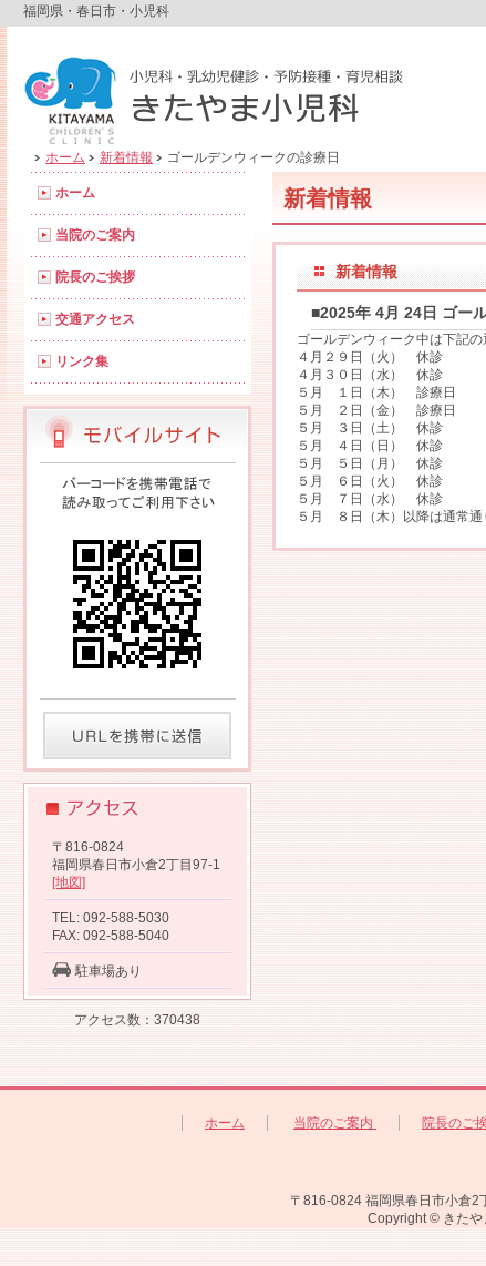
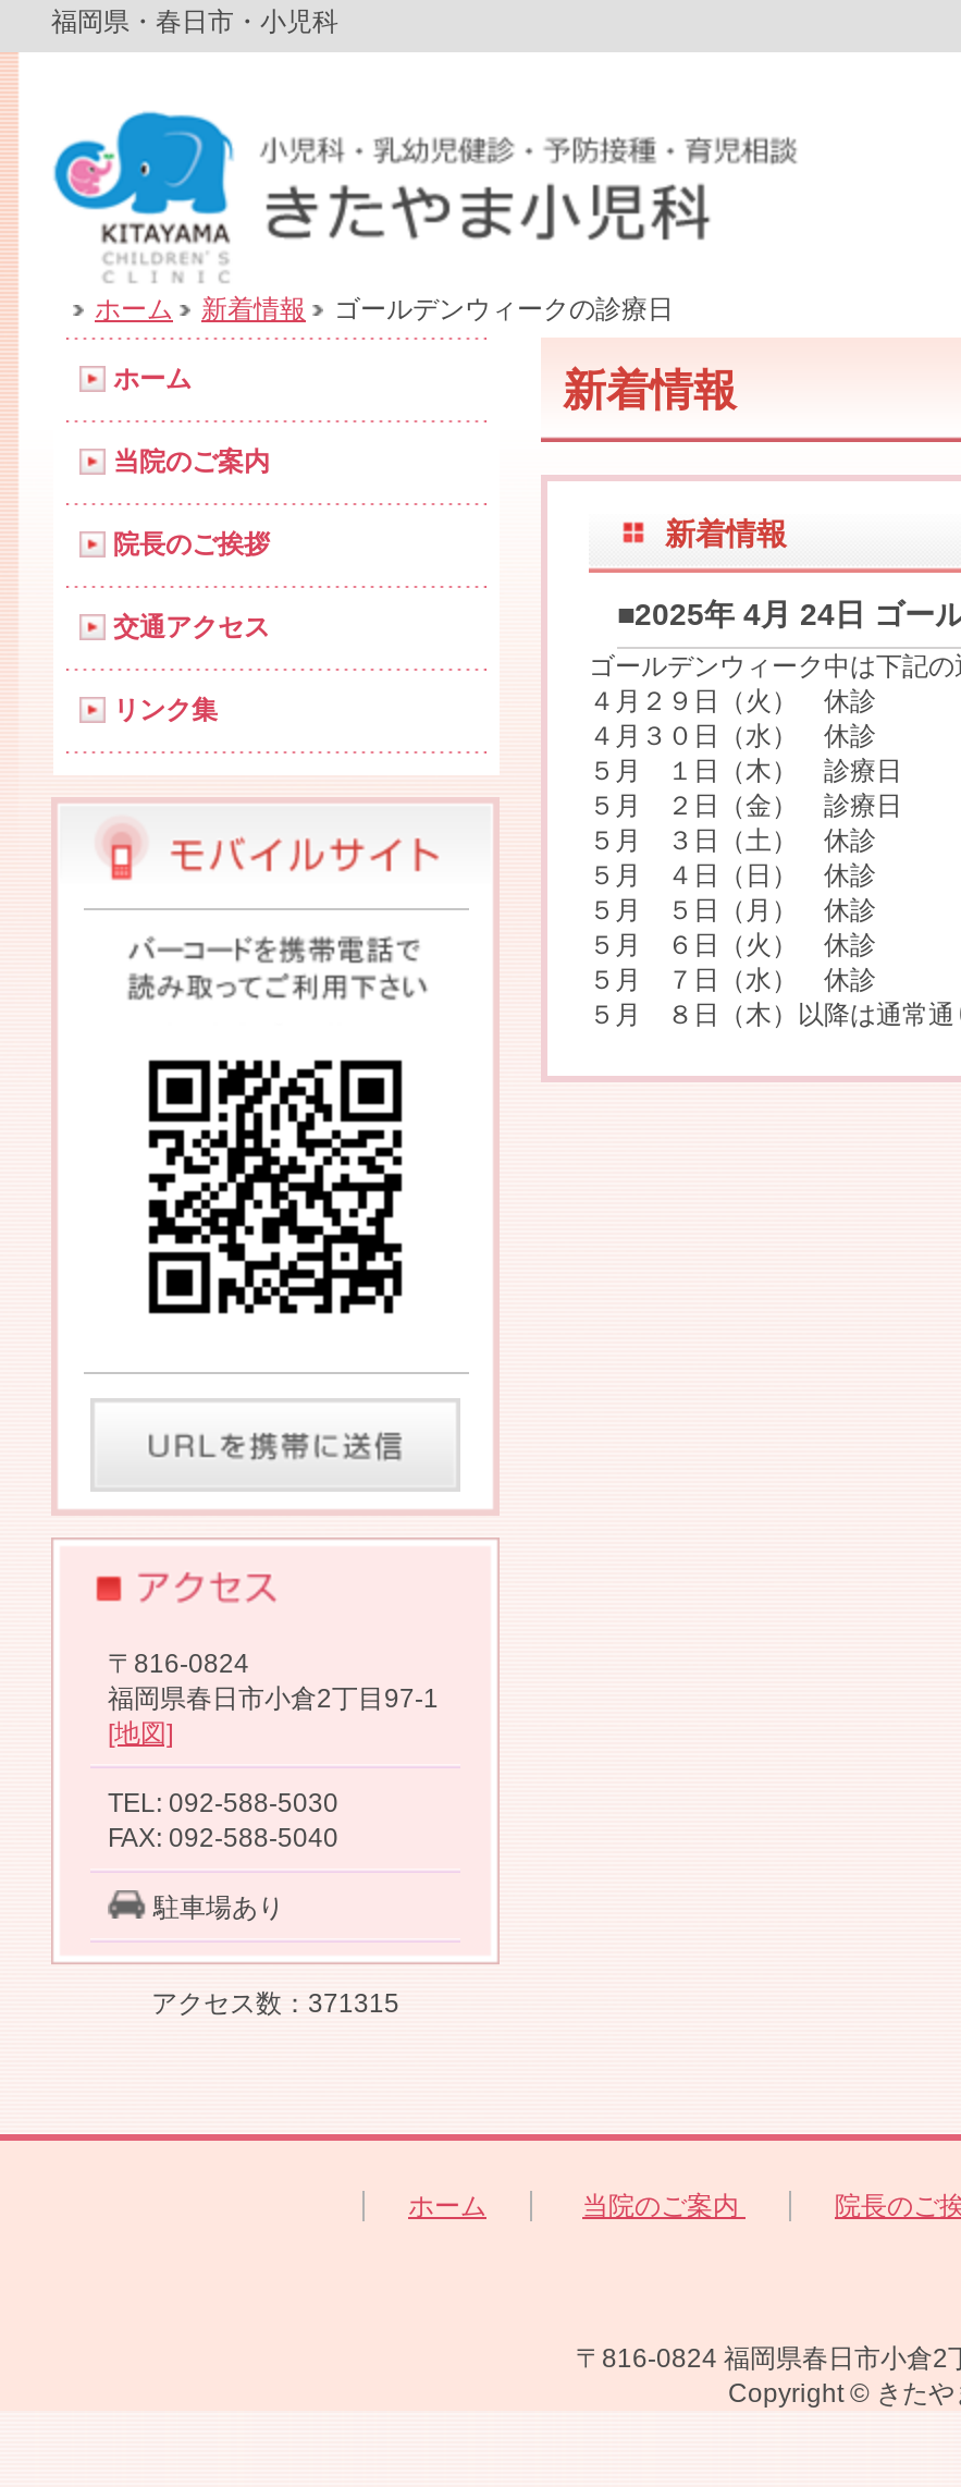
[74,1012,200,1028] アクセス数：370438 -> [151,1988,399,2019] アクセス数：371315

